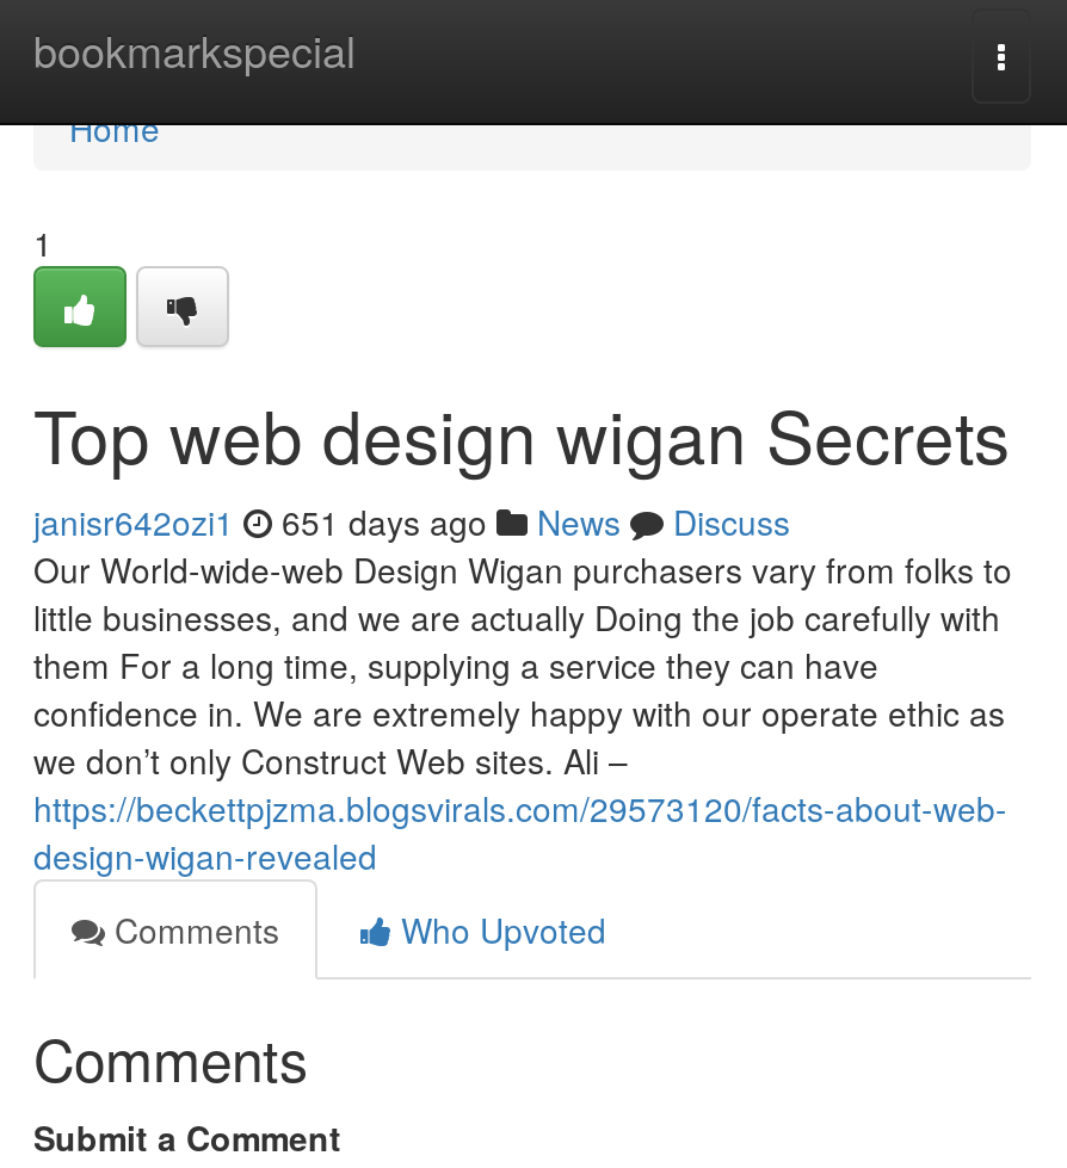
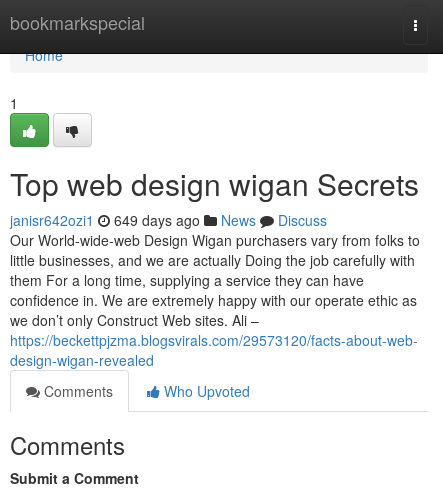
[33,498,790,545] janisr642ozi1 651 days ago News Discuss -> [10,210,327,230] janisr642ozi1 649 days ago News Discuss

